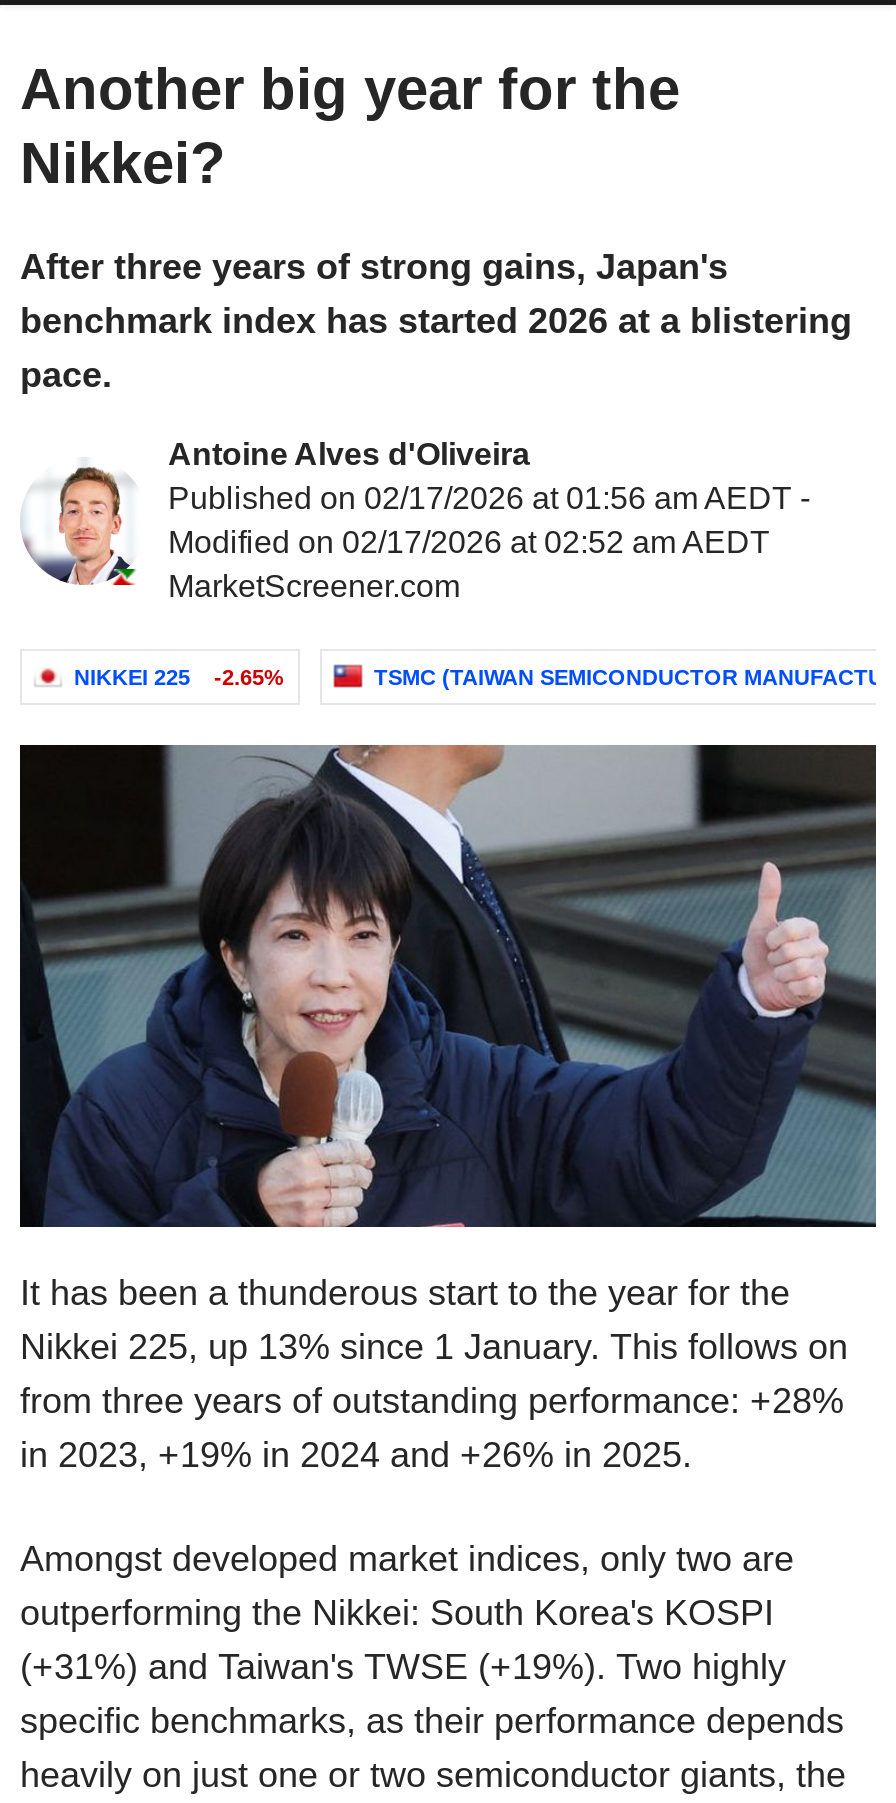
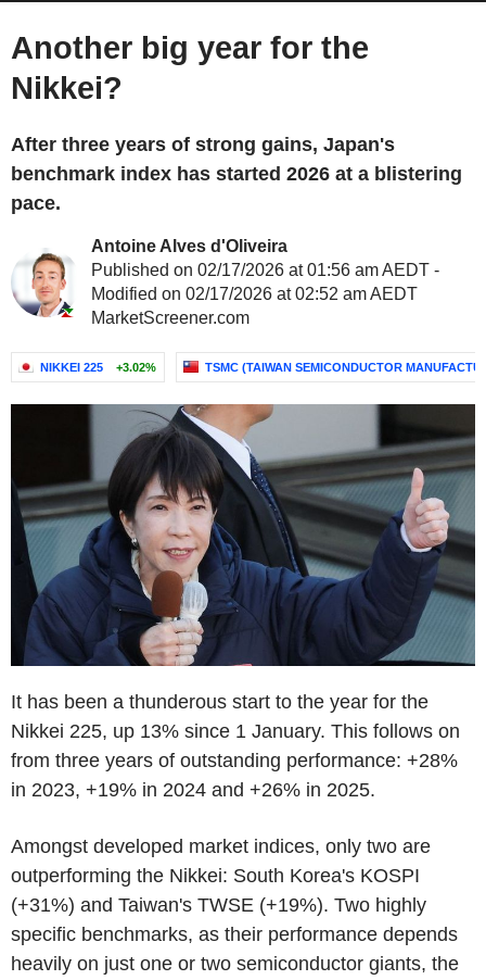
[74,665,284,689] NIKKEI 225 -2.65% -> [40,361,156,374] NIKKEI 225 +3.02%

